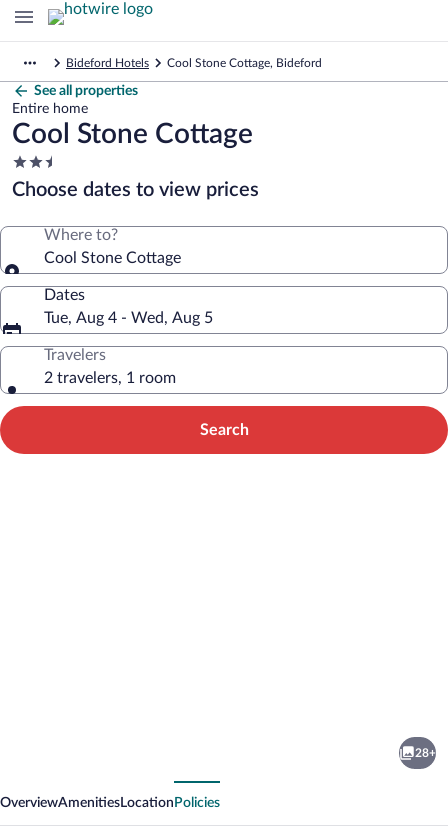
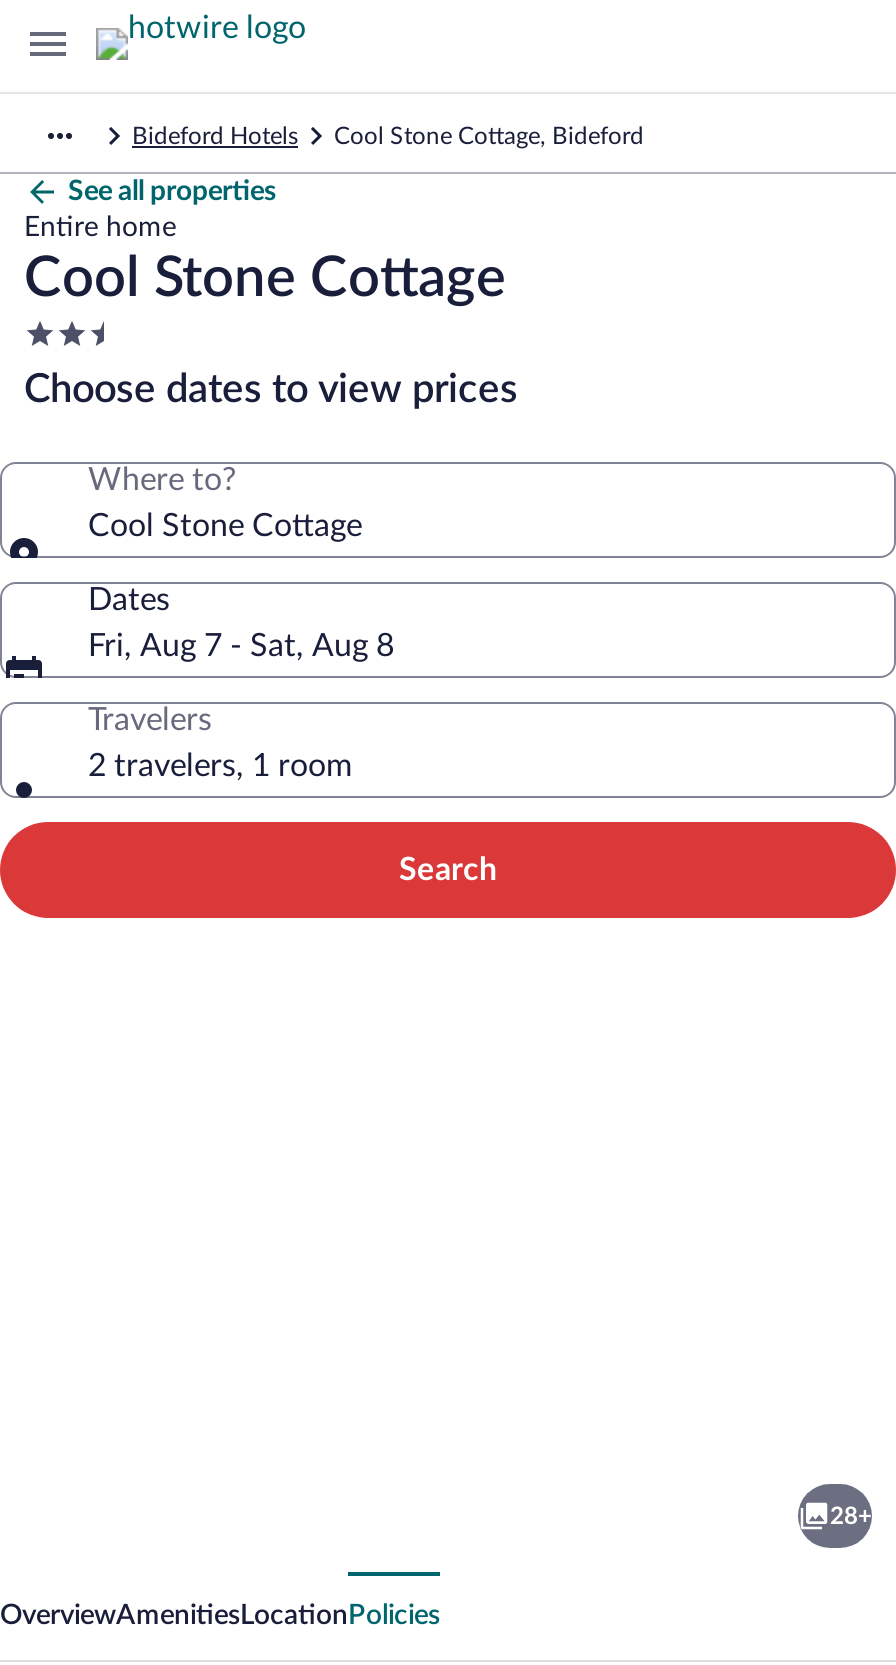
[44,310,213,326] Tue, Aug 4 - Wed, Aug 5 -> [88,630,394,662] Fri, Aug 7 - Sat, Aug 8

